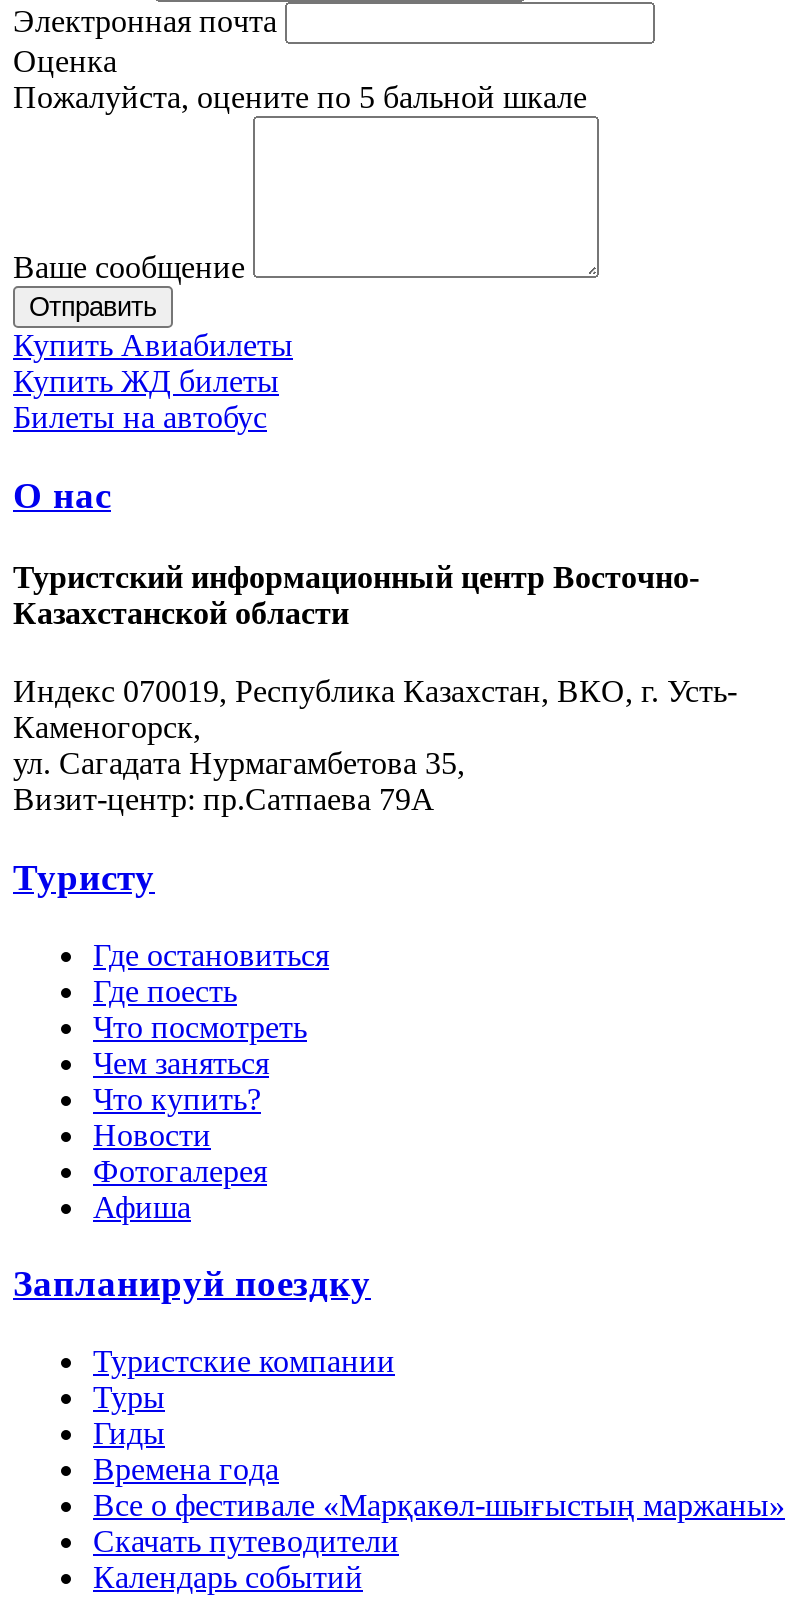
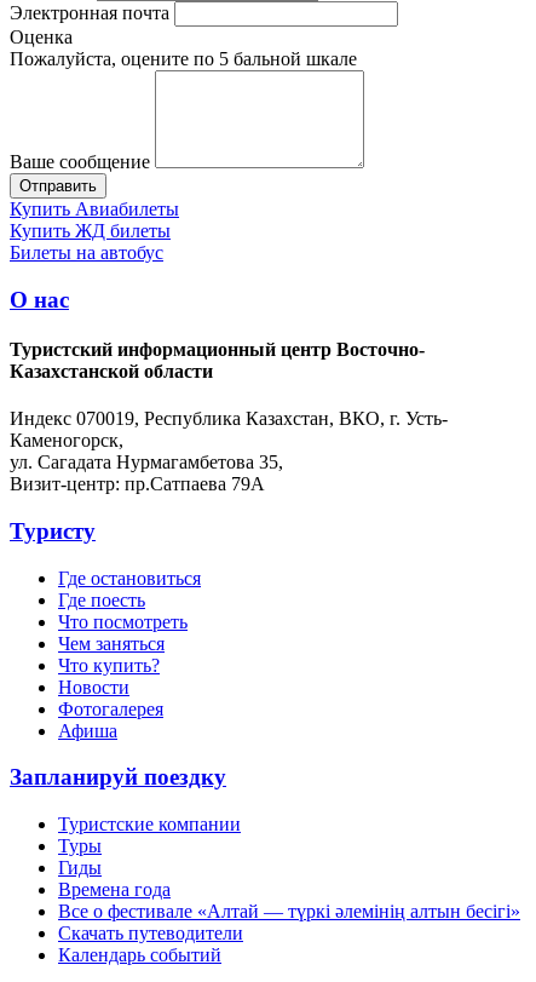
[93,1488,785,1522] Все о фестивале «Марқакөл-шығыстың маржаны» -> [58,901,520,922] Все о фестивале «Алтай — түркі әлемінің алтын бесігі»

